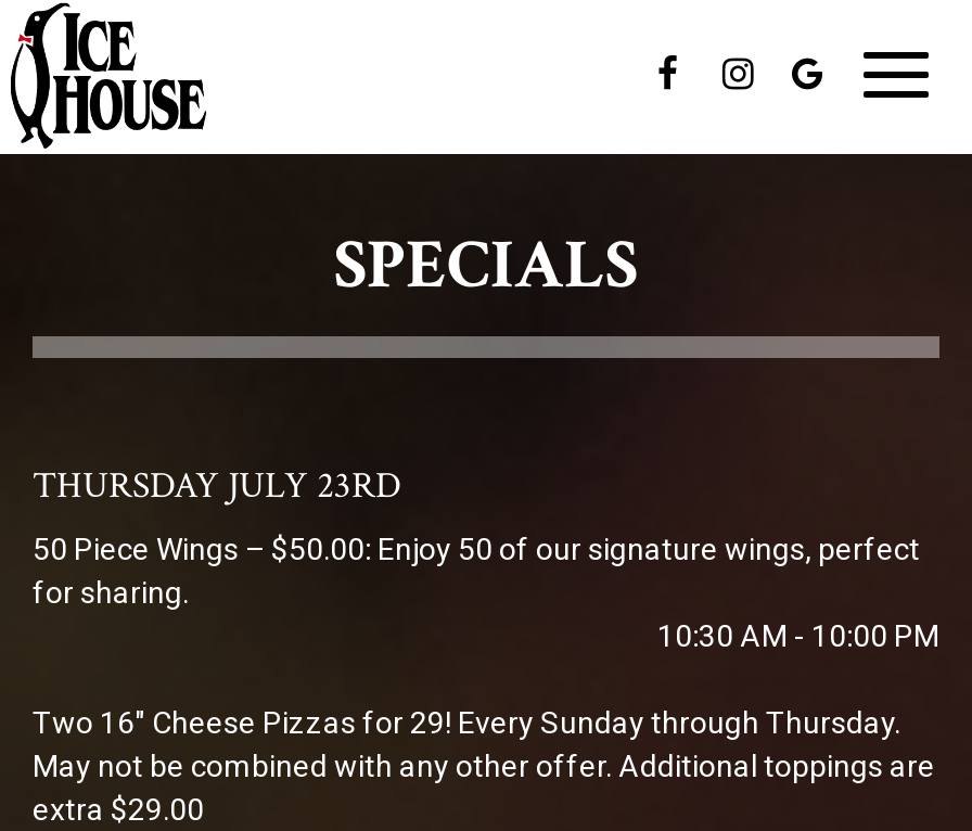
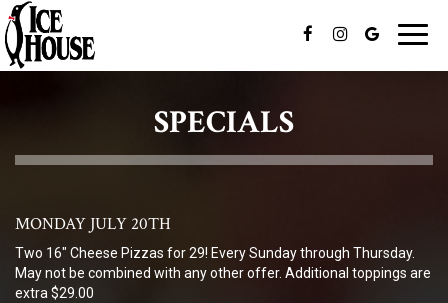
[33,462,939,653] THURSDAY JULY 23RD | 50 Piece Wings – $50.00: Enjoy 50 of our signature wings, perfect | for sharing. | 10:30 AM - 10:00 PM -> [15,213,171,235] MONDAY JULY 20TH

